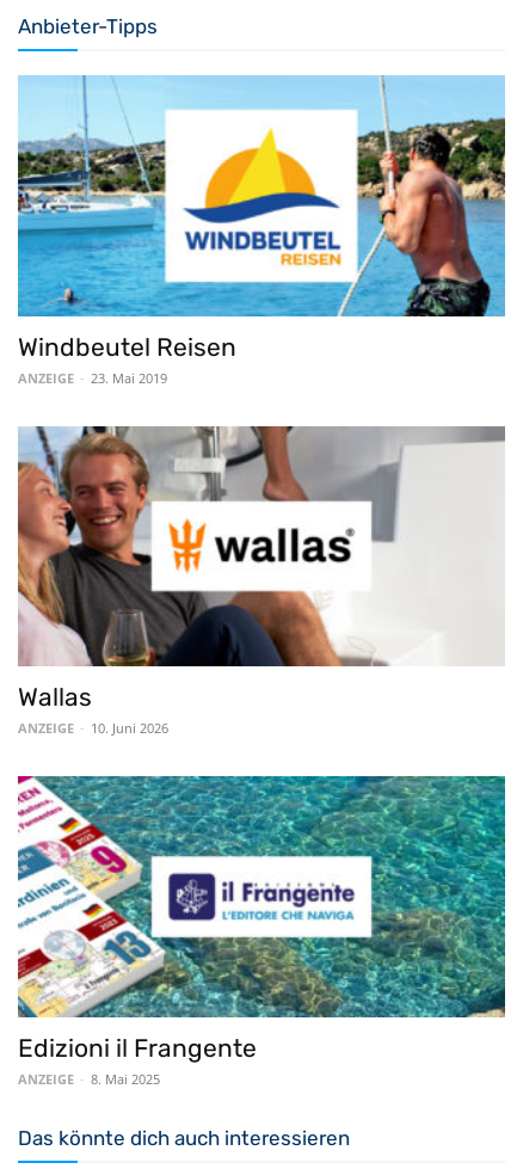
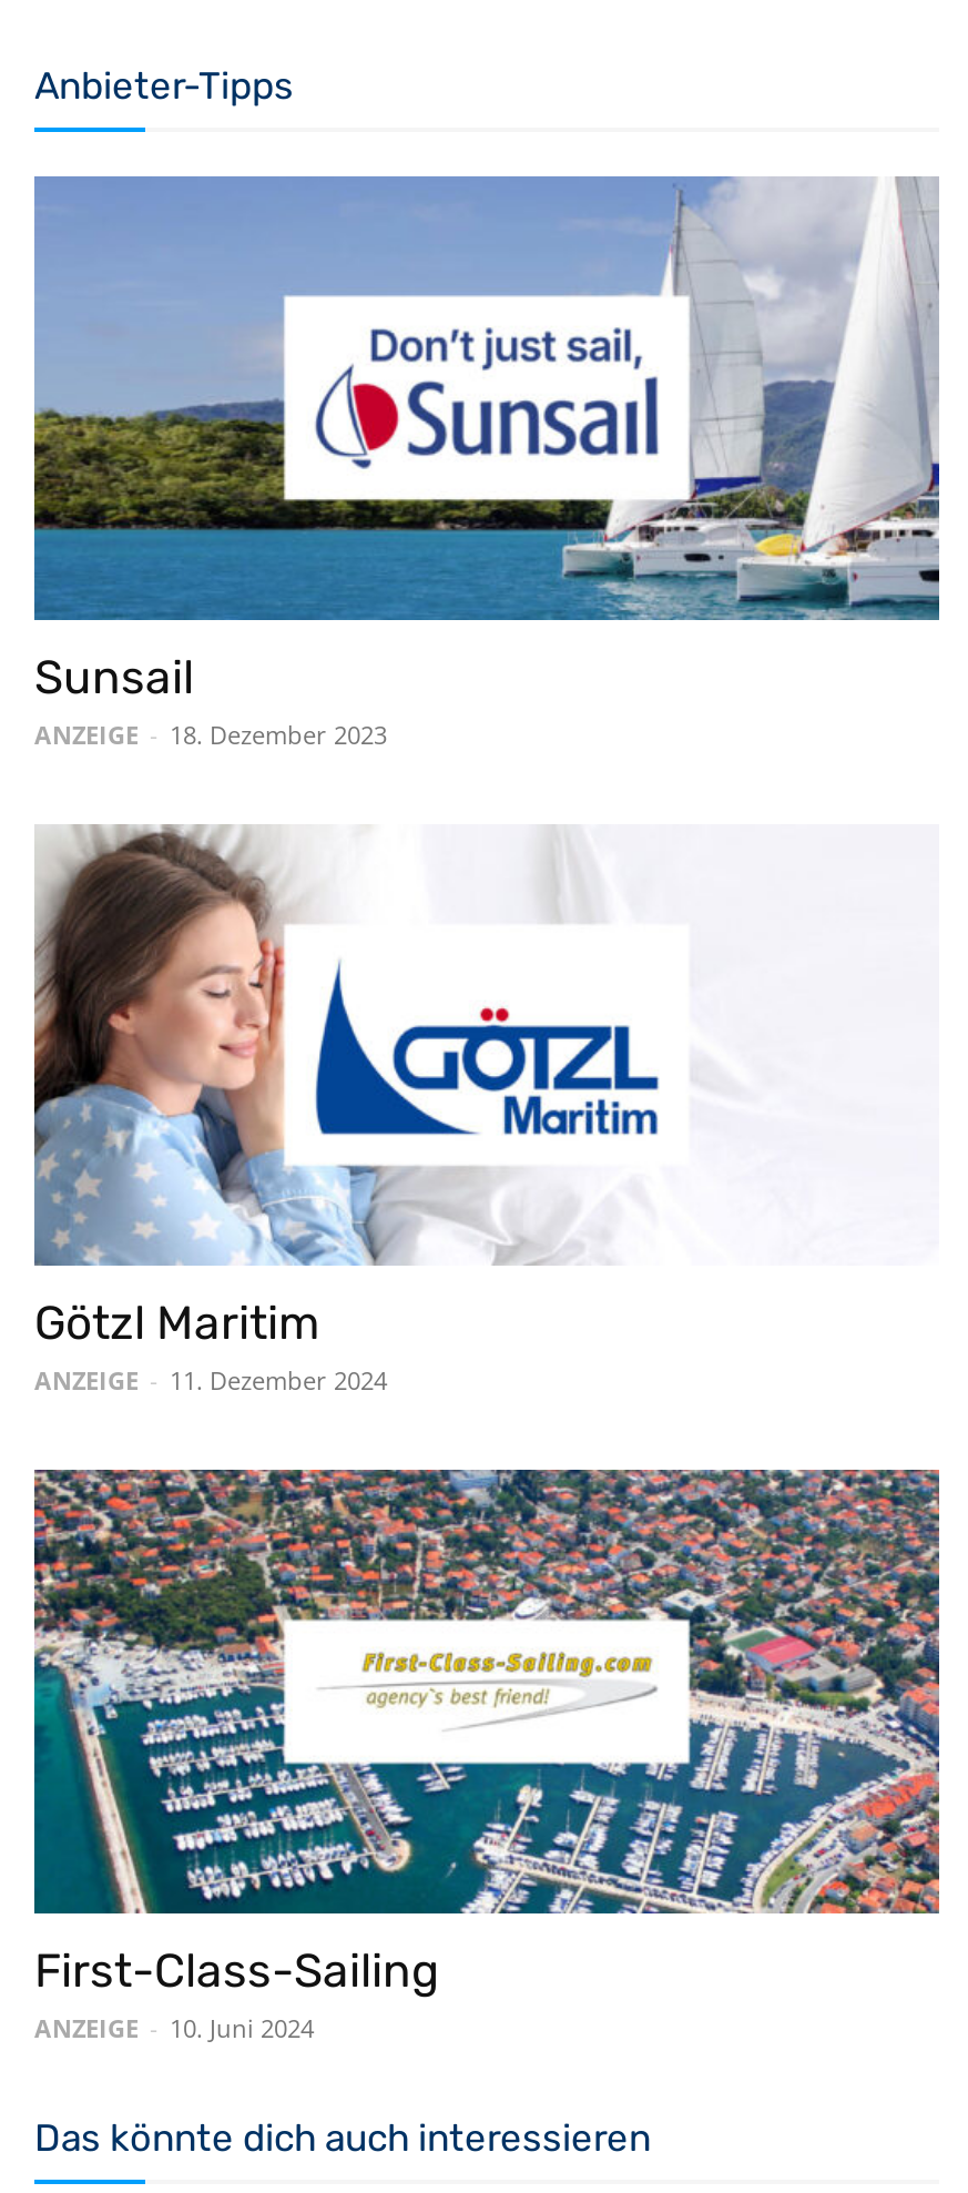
[17,75,506,387] [image] | Windbeutel Reisen | ANZEIGE - 23. Mai 2019 -> [32,175,941,750] [image] | Sunsail | ANZEIGE - 18. Dezember 2023
[17,425,506,737] [image] | Wallas | ANZEIGE - 10. Juni 2026 -> [32,825,937,1398] [image] | Götzl Maritim | ANZEIGE - 11. Dezember 2024
[17,775,506,1088] [image] | Edizioni il Frangente | ANZEIGE - 8. Mai 2025 -> [32,1469,941,2045] [image] | First-Class-Sailing | ANZEIGE - 10. Juni 2024

